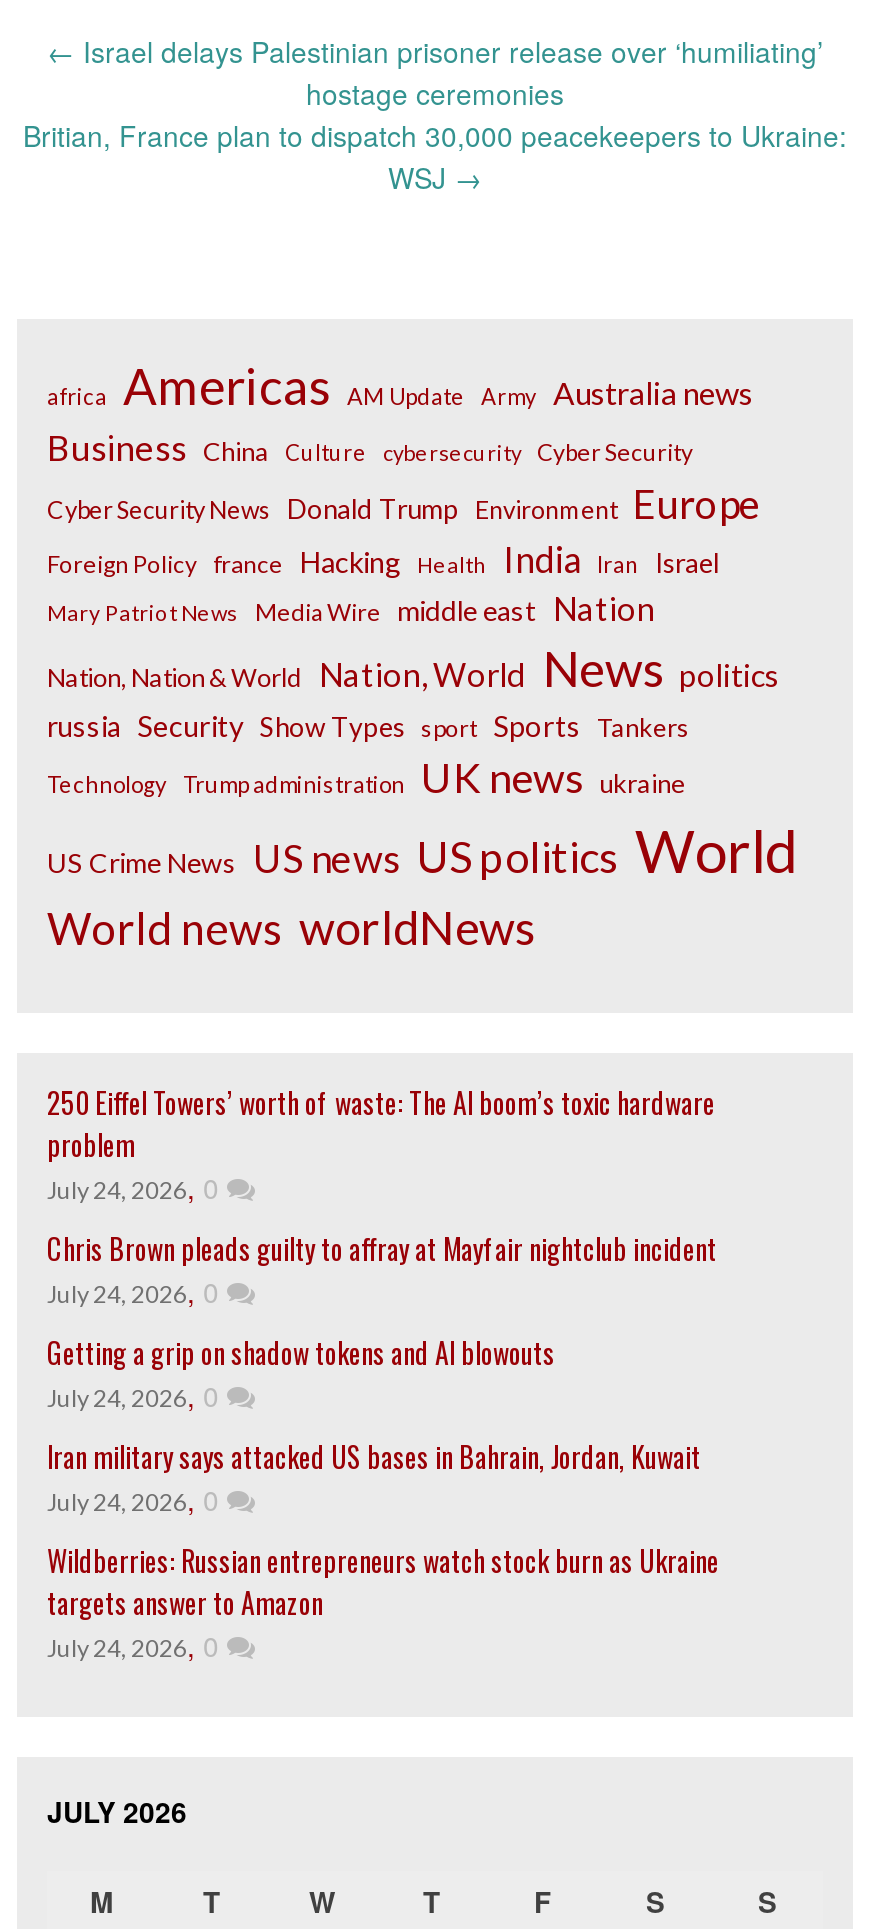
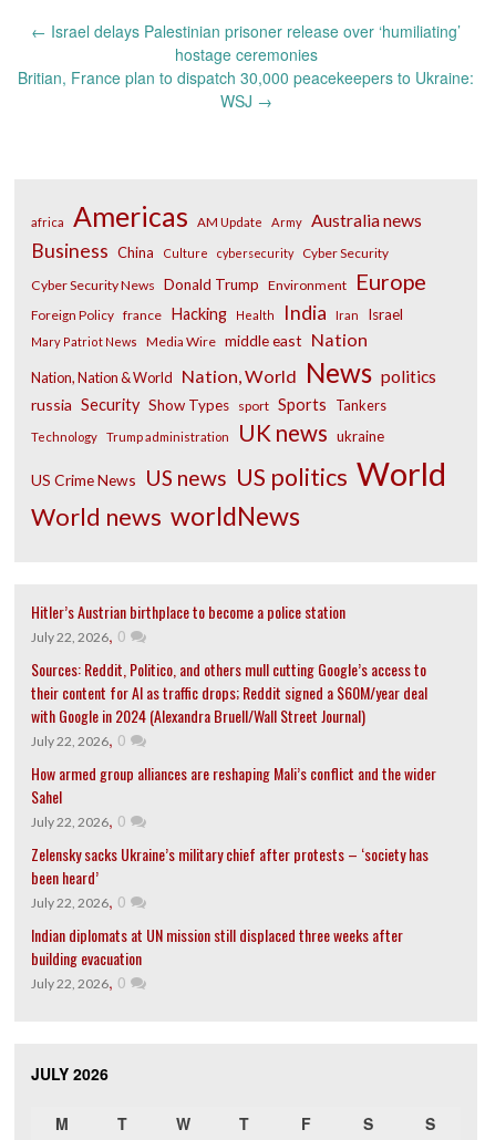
[47,1080,715,1206] 250 Eiffel Towers’ worth of waste: The AI boom’s toxic hardware | problem | July 24, 2026, 0 -> [31,600,345,646] Hitler’s Austrian birthplace to become a police station | July 22, 2026, 0
[47,1226,717,1310] Chris Brown pleads guilty to affray at Mayfair nightclub incident | July 24, 2026, 0 -> [31,657,427,750] Sources: Reddit, Politico, and others mull cutting Google’s access to | their content for AI as traffic drops; Reddit signed a $60M/year deal | with Google in 2024 (Alexandra Bruell/Wall Street Journal) | July 22, 2026, 0
[47,1330,555,1414] Getting a grip on shadow tokens and AI blowouts | July 24, 2026, 0 -> [31,761,436,831] How armed group alliances are reshaping Mali’s conflict and the wider | Sahel | July 22, 2026, 0
[47,1434,701,1518] Iran military says attacked US bases in Bahrain, Jordan, Kuwait | July 24, 2026, 0 -> [31,842,429,912] Zelensky sacks Ukraine’s military chief after protests – ‘society has | been heard’ | July 22, 2026, 0
[47,1538,719,1664] Wildberries: Russian entrepreneurs watch stock burn as Ukraine | targets answer to Amazon | July 24, 2026, 0 -> [31,923,403,992] Indian diplomats at UN mission still displaced three weeks after | building evacuation | July 22, 2026, 0

